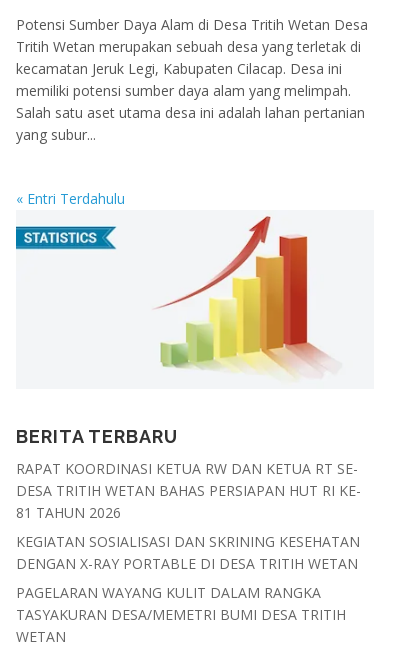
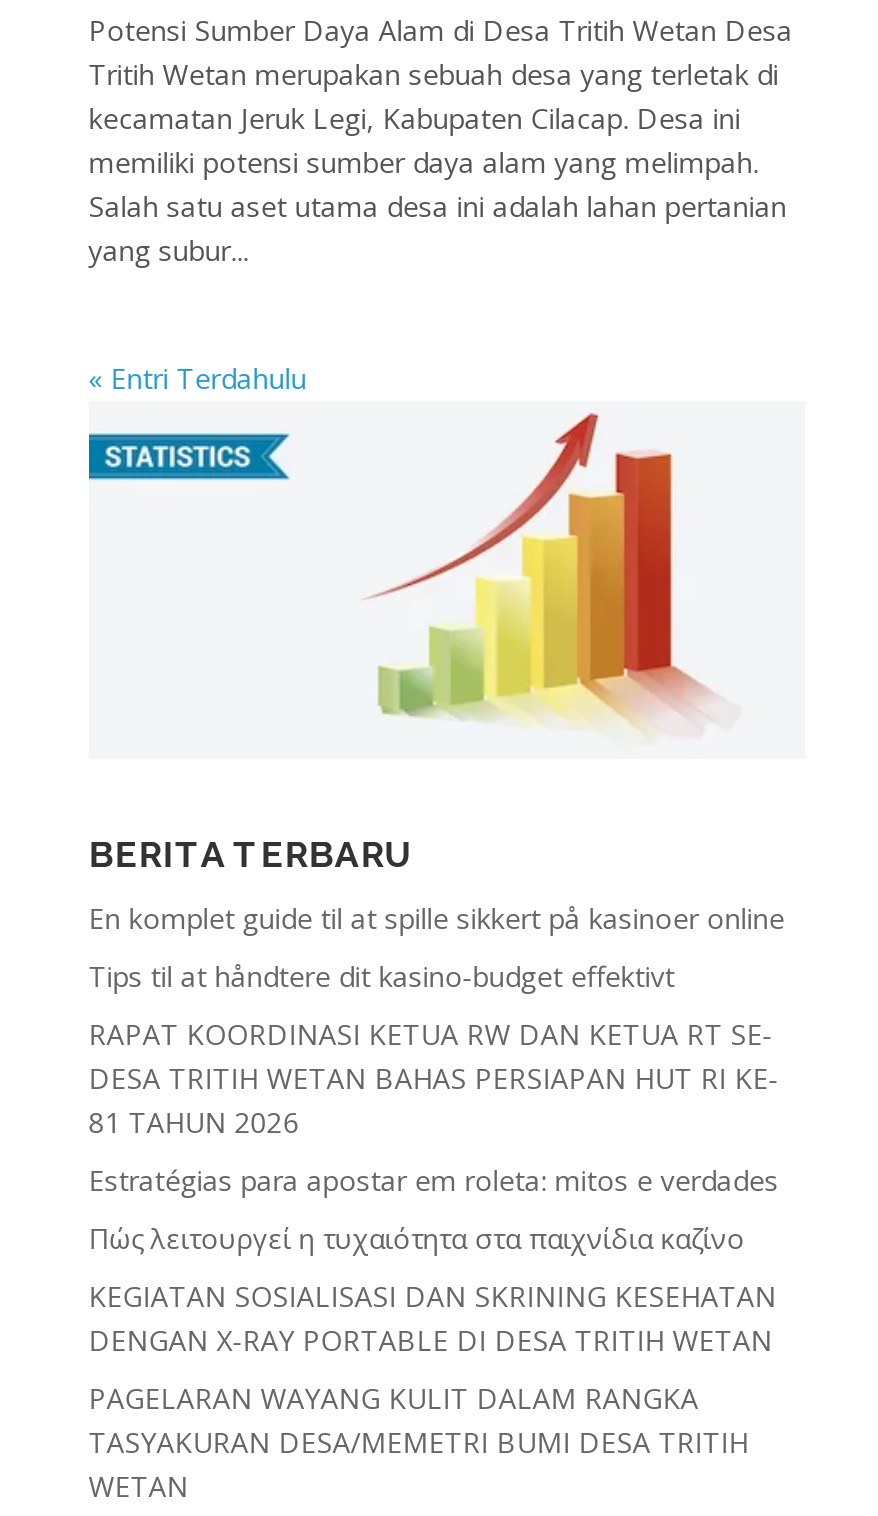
none -> [89,899,785,995] En komplet guide til at spille sikkert på kasinoer online | Tips til at håndtere dit kasino-budget effektivt
none -> [89,1161,779,1257] Estratégias para apostar em roleta: mitos e verdades | Πώς λειτουργεί η τυχαιότητα στα παιχνίδια καζίνο

